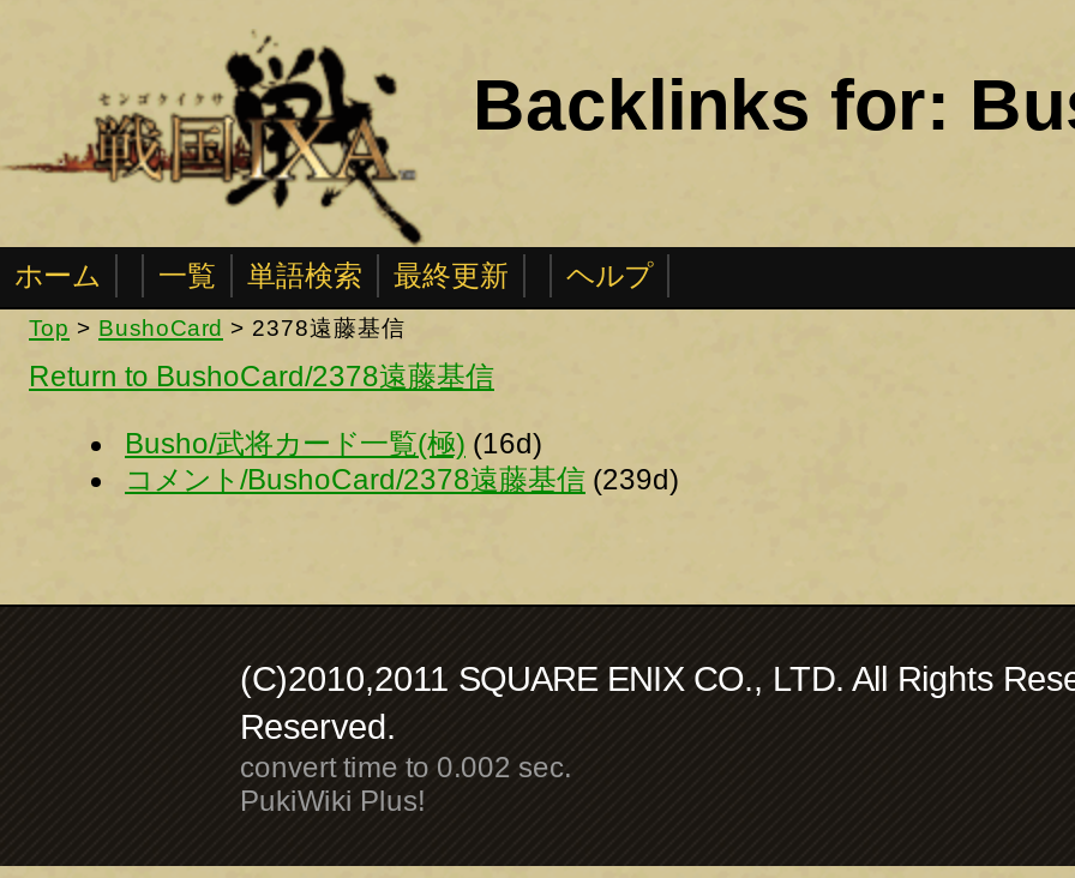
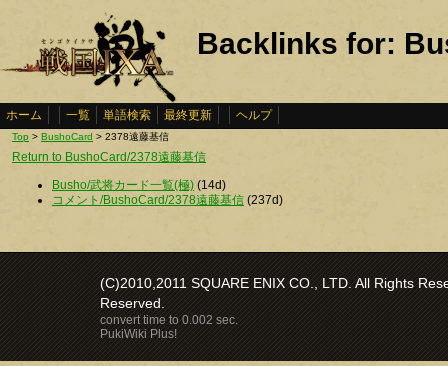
[125,427,542,461] Busho/武将カード一覧(極) (16d) -> [52,178,226,192] Busho/武将カード一覧(極) (14d)
[125,463,679,497] コメント/BushoCard/2378遠藤基信(239d) -> [52,193,283,207] コメント/BushoCard/2378遠藤基信(237d)

